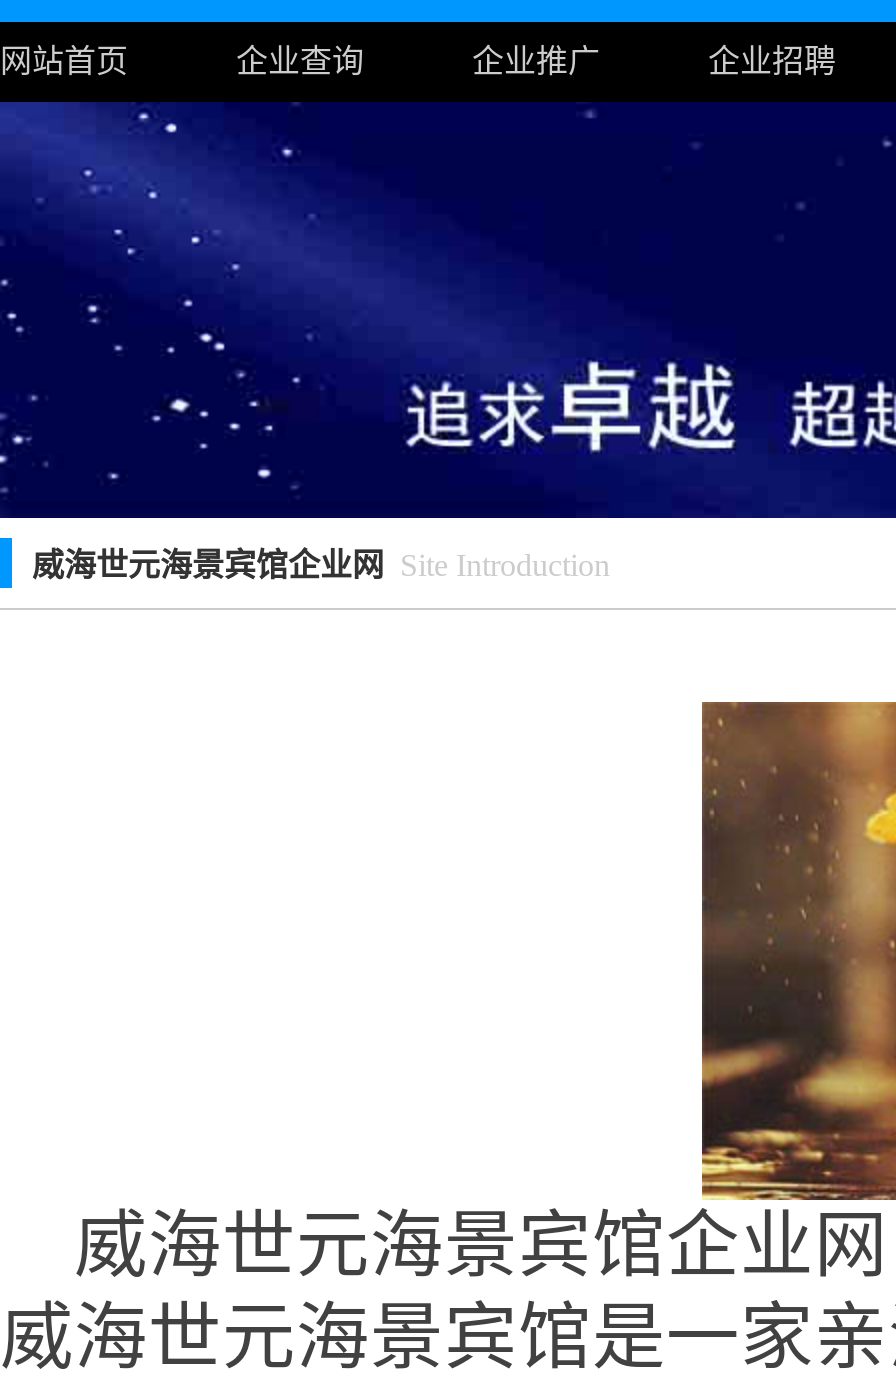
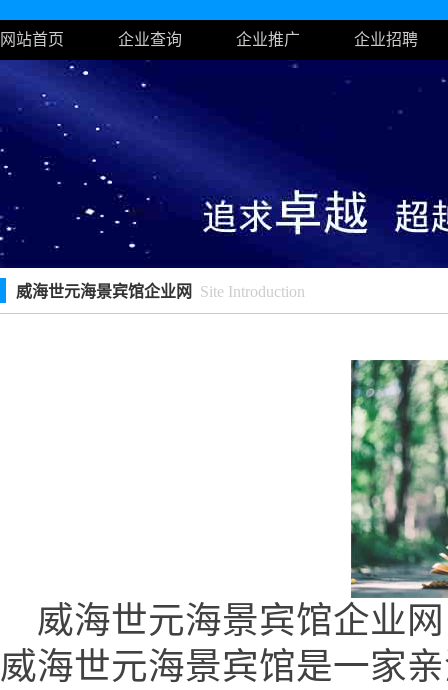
[700,702,890,1200] [image] -> [350,360,445,598] [image]

